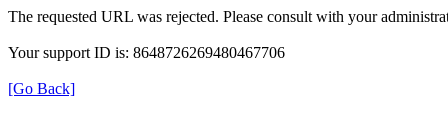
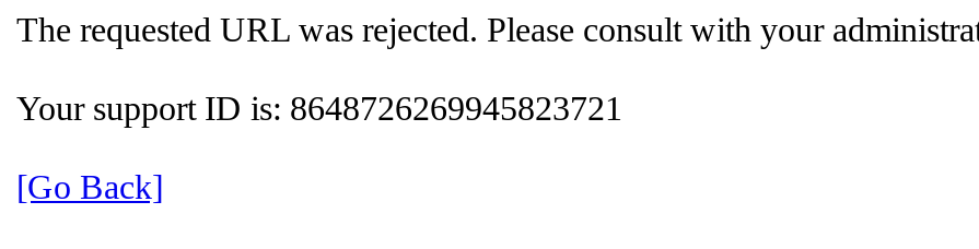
[8,44,285,61] Your support ID is: 8648726269480467706 -> [16,90,622,127] Your support ID is: 8648726269945823721

